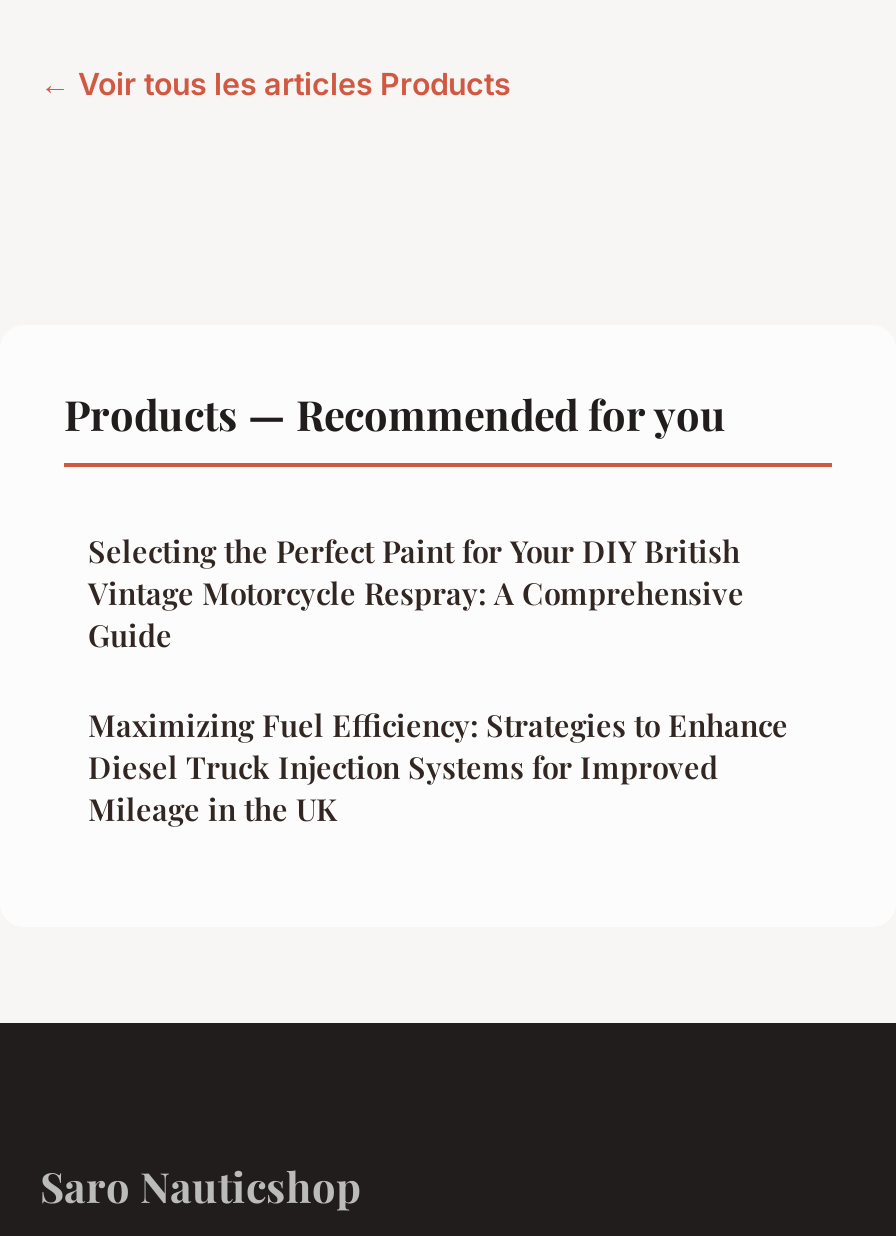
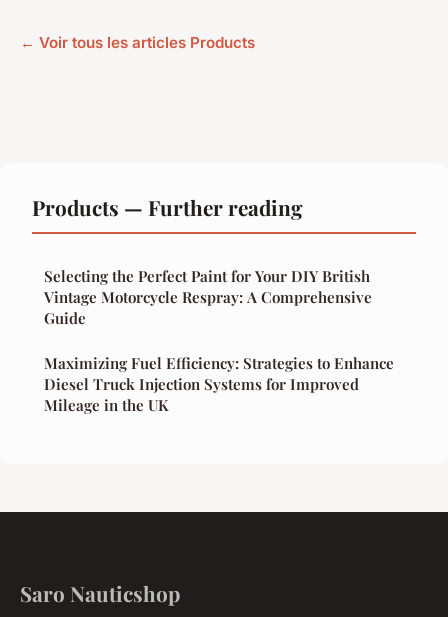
[64,385,726,441] Products — Recommended for you -> [32,193,303,221] Products — Further reading

